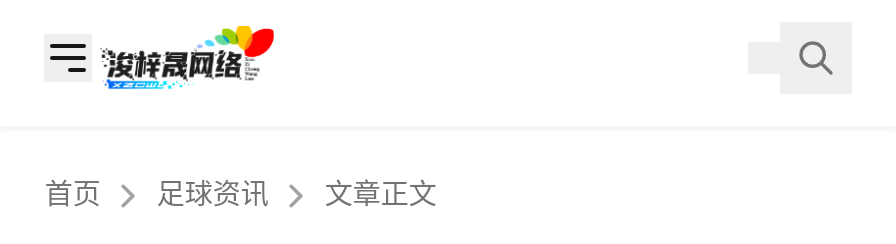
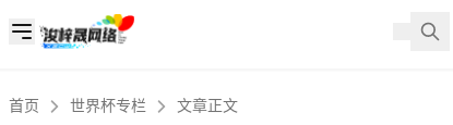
[157,180,269,210] 足球资讯 -> [70,98,147,114] 世界杯专栏

